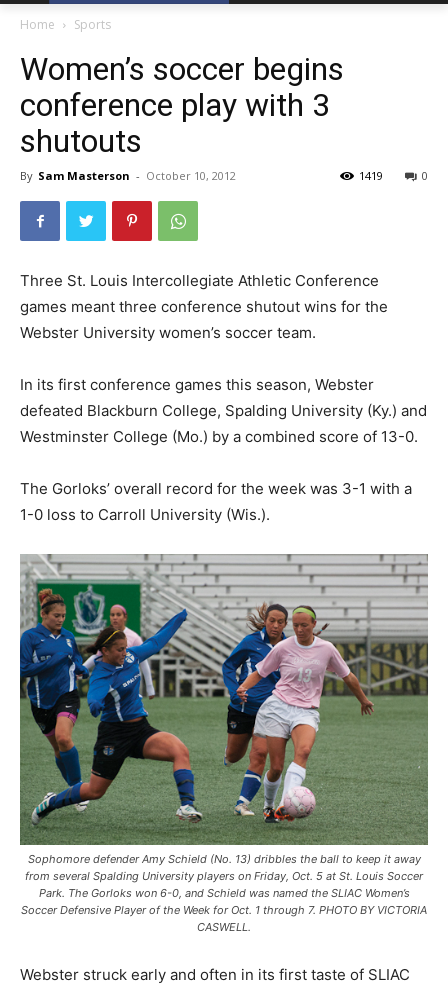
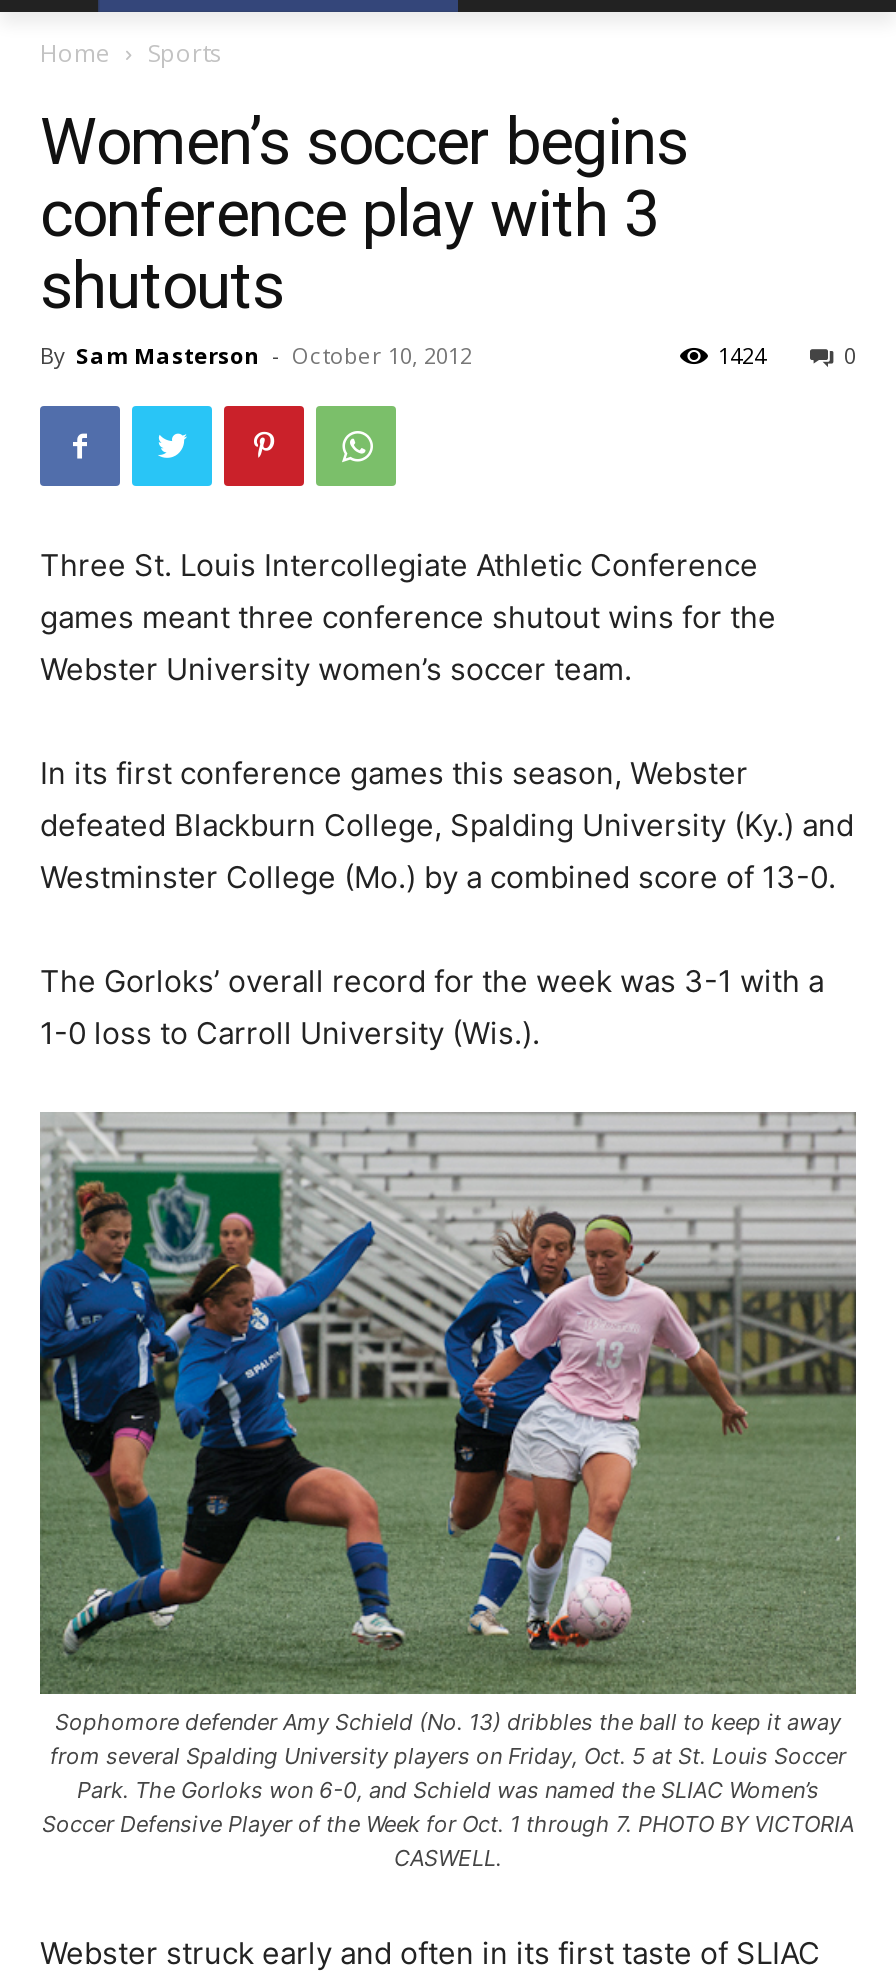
[359,168,383,183] 1419 -> [718,340,766,370] 1424

